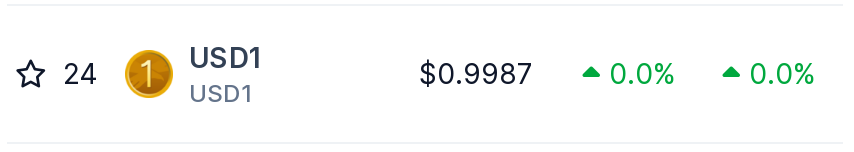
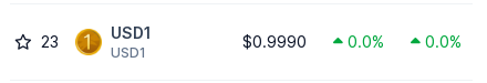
[63,56,97,90] 24 -> [41,32,59,51] 23
[419,56,535,90] $0.9987 -> [242,32,307,51] $0.9990

